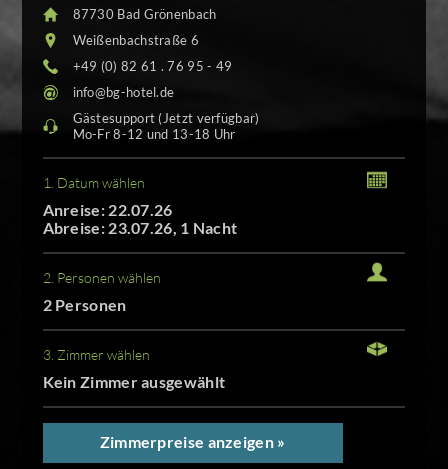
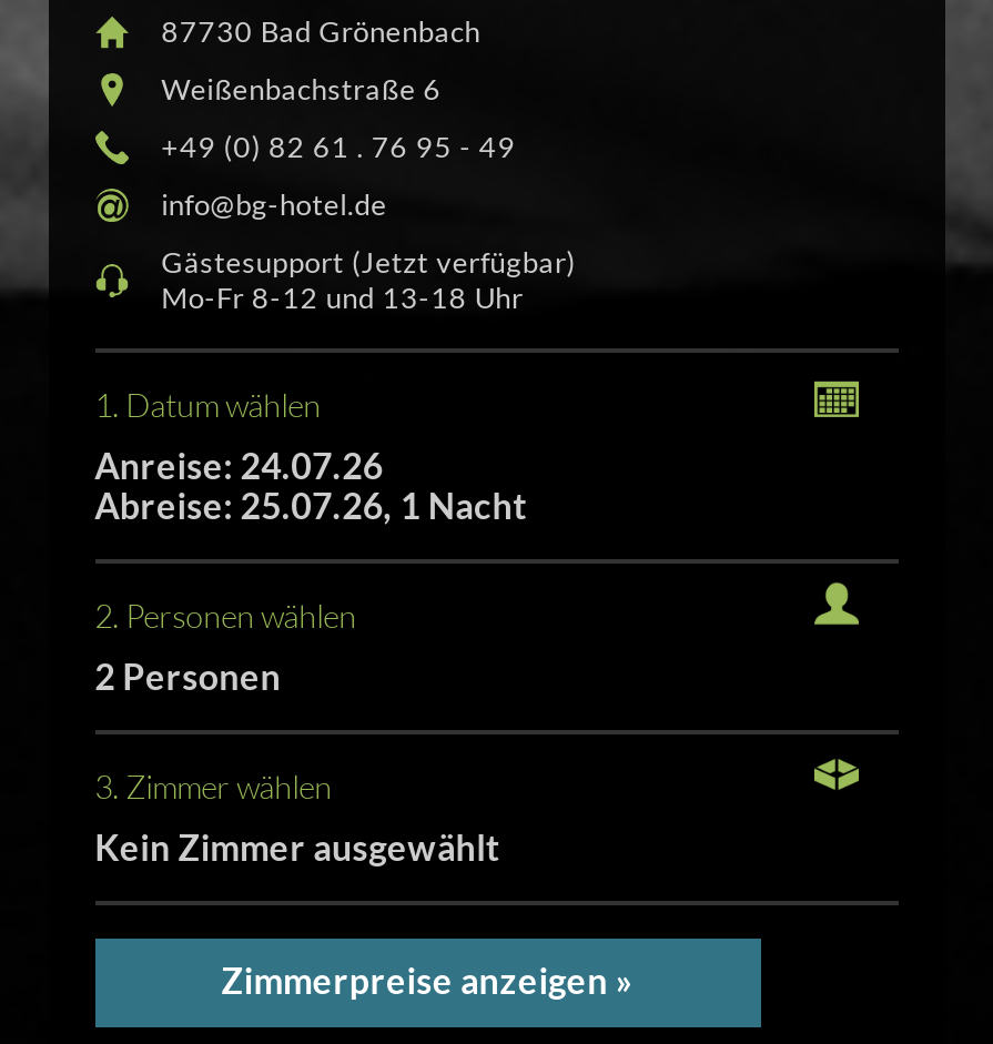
[43,200,173,219] Anreise: 22.07.26 -> [95,444,383,486] Anreise: 24.07.26
[43,218,237,237] Abreise: 23.07.26, 1 Nacht -> [95,484,527,526] Abreise: 25.07.26, 1 Nacht

